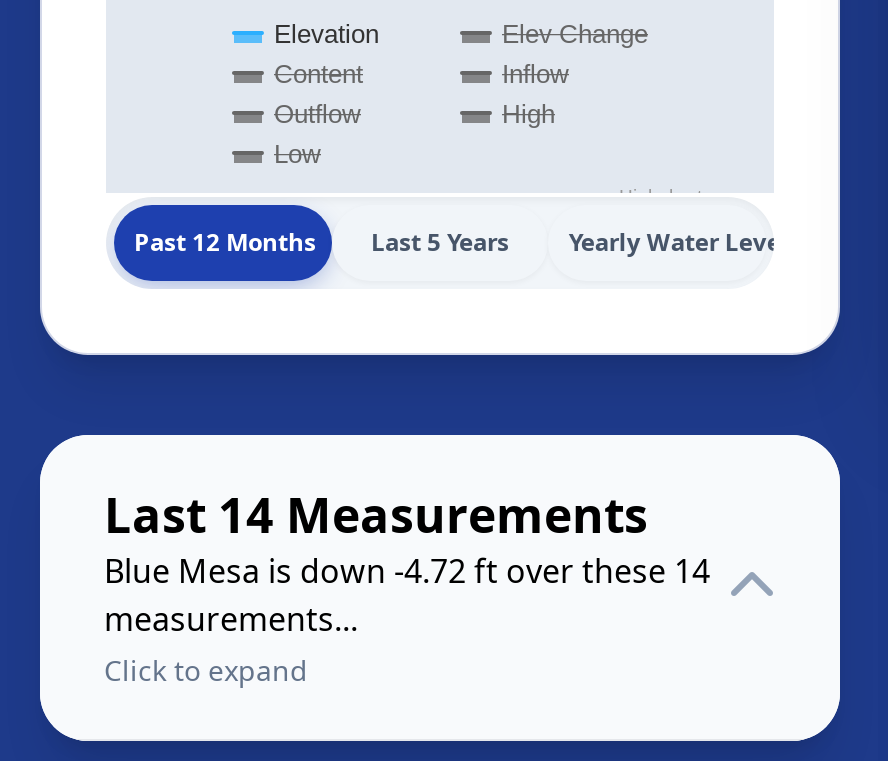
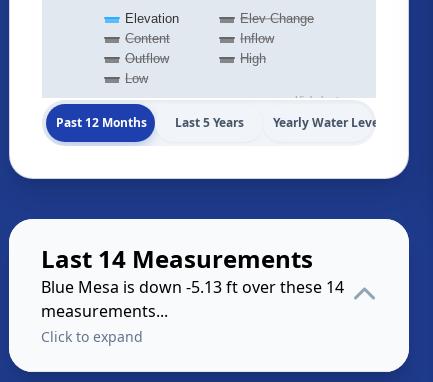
[104,549,710,593] Blue Mesa is down -4.72 ft over these 14 -> [41,276,344,298] Blue Mesa is down -5.13 ft over these 14

